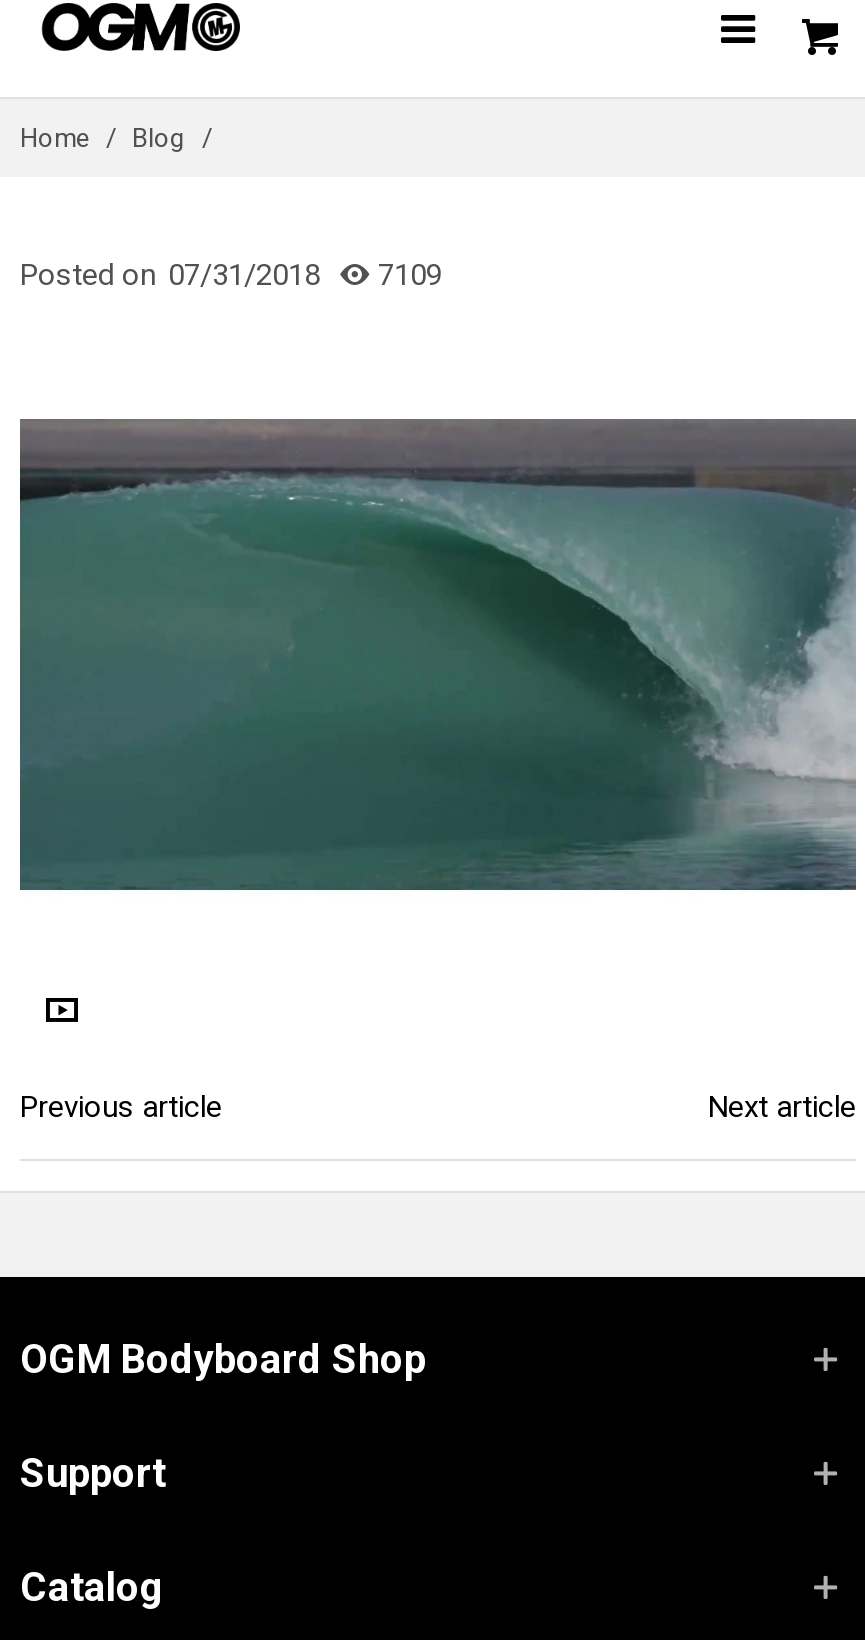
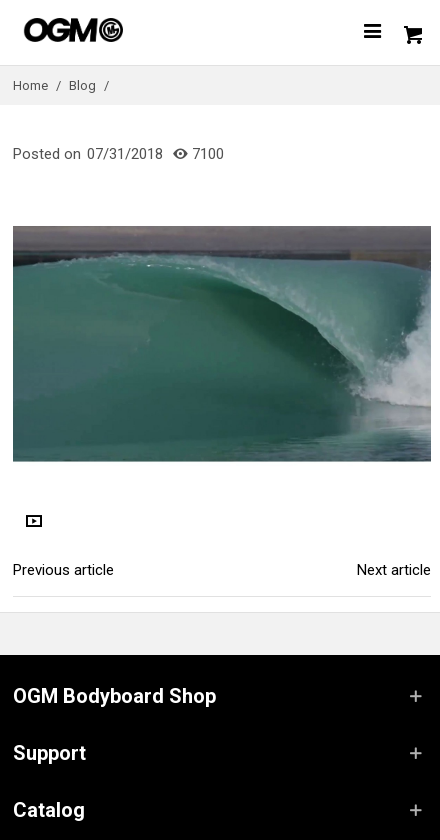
[20,257,442,293] Posted on 07/31/2018 7109 -> [13,145,224,163] Posted on 07/31/2018 7100

